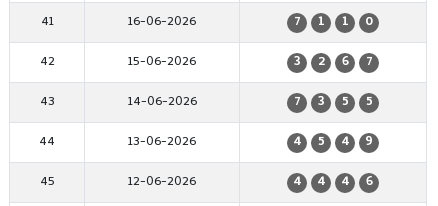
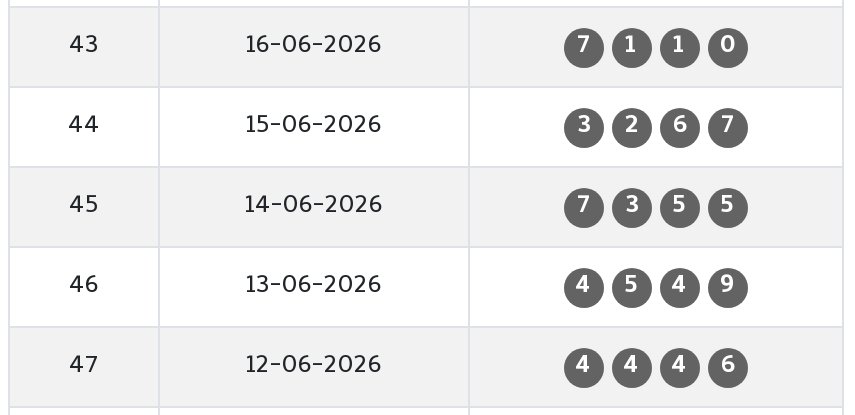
[40,11,53,34] 41 -> [69,24,99,70] 43
[39,51,54,74] 42 -> [68,104,100,150] 44
[39,91,54,114] 43 -> [69,184,99,230] 45
[39,131,55,154] 44 -> [69,264,99,310] 46
[39,171,54,194] 45 -> [69,344,99,390] 47

